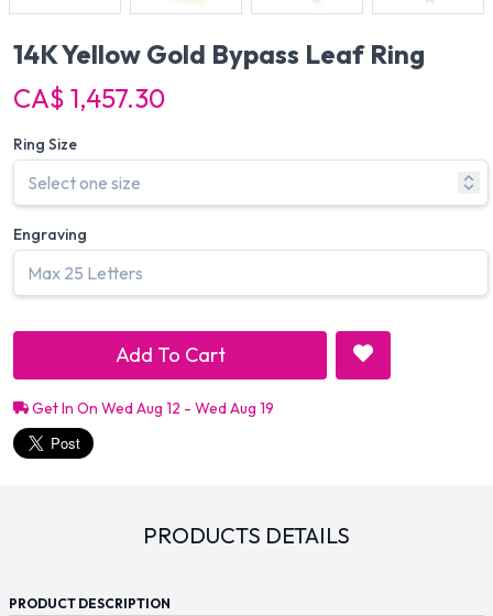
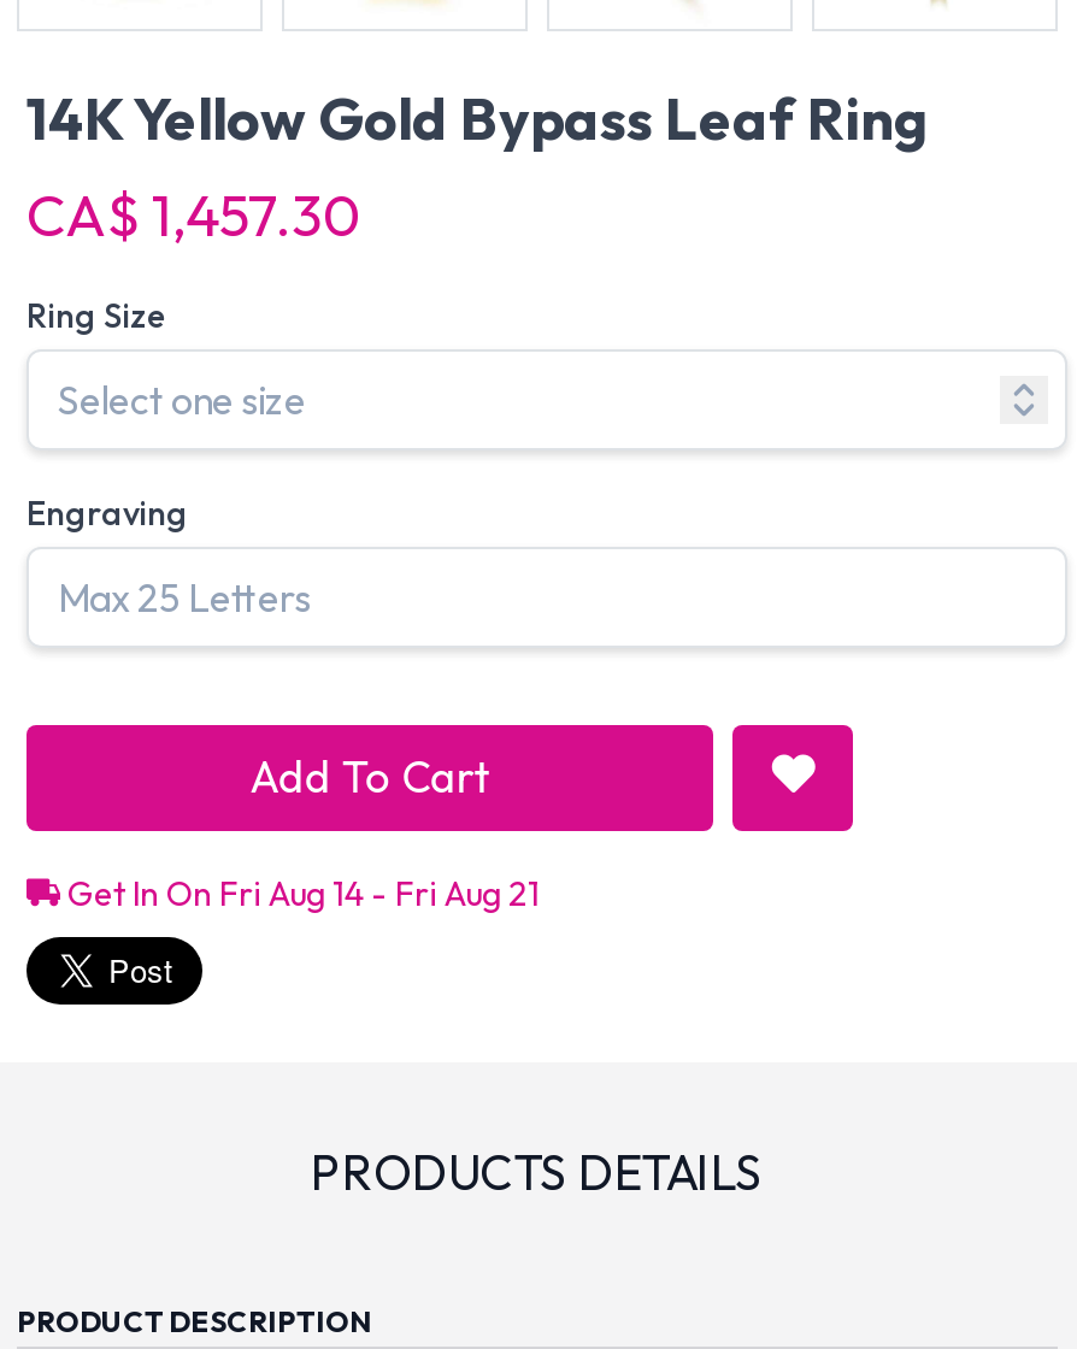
[29,399,274,418] Get In On Wed Aug 12 - Wed Aug 19 -> [60,873,540,916] Get In On Fri Aug 14 - Fri Aug 21

